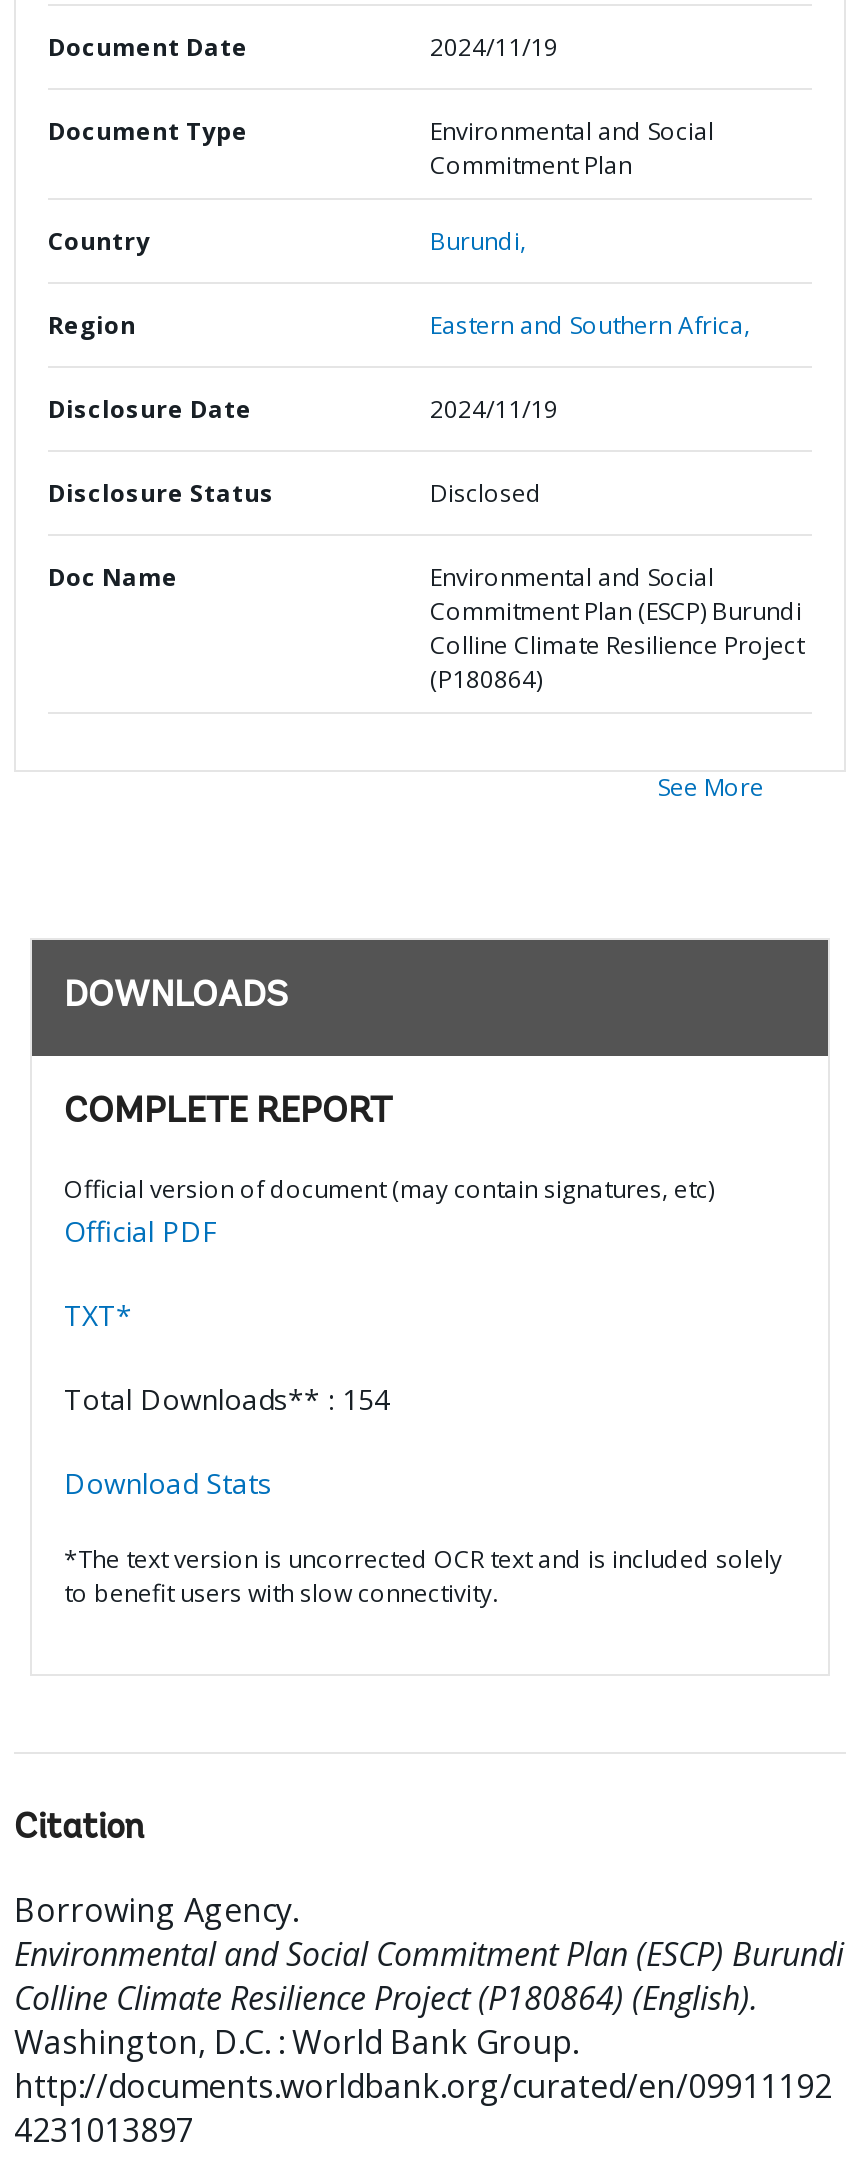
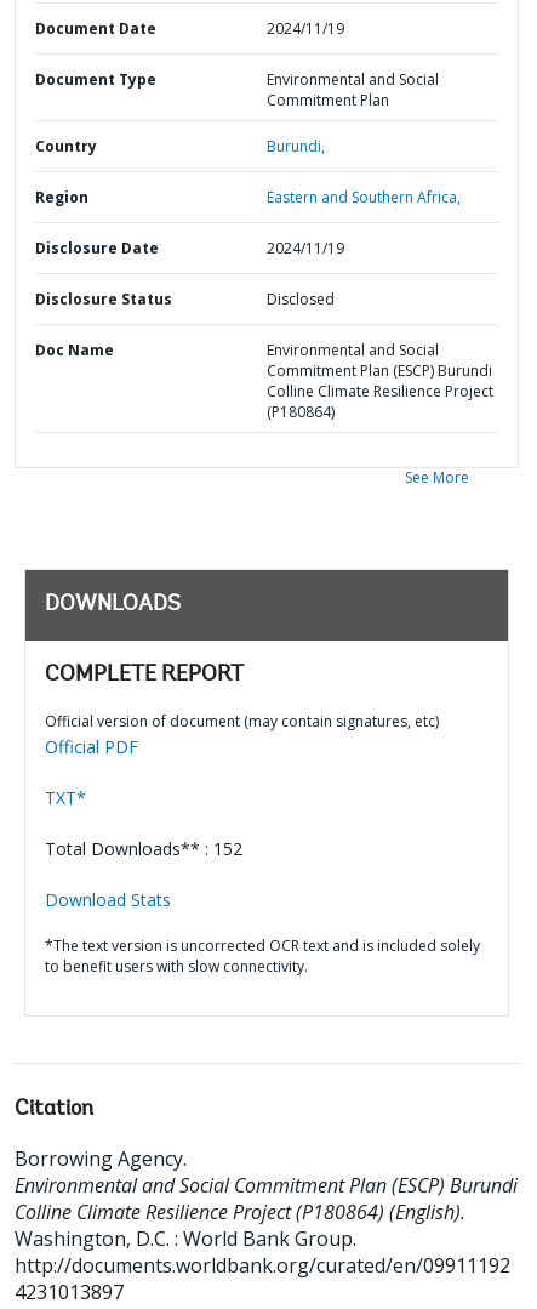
[64,1380,390,1418] Total Downloads** : 154 -> [45,837,242,860] Total Downloads** : 152

